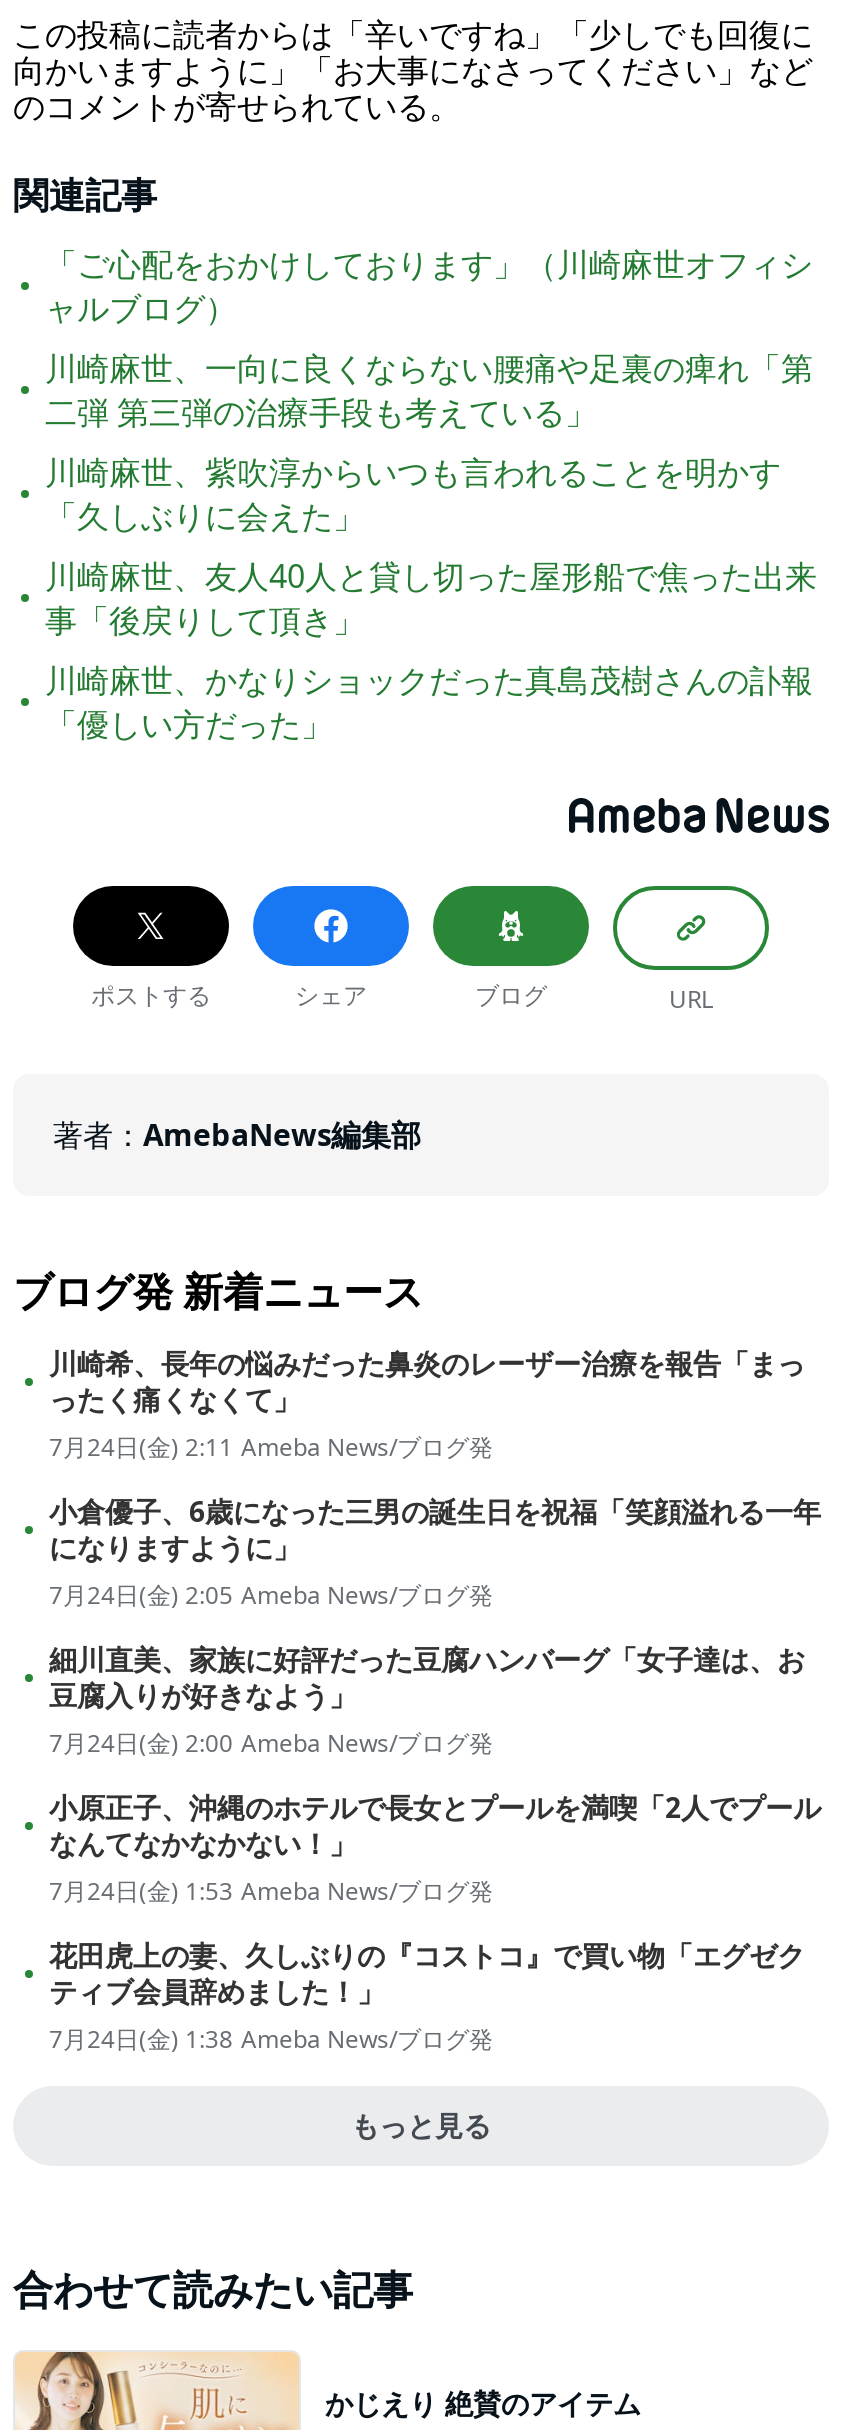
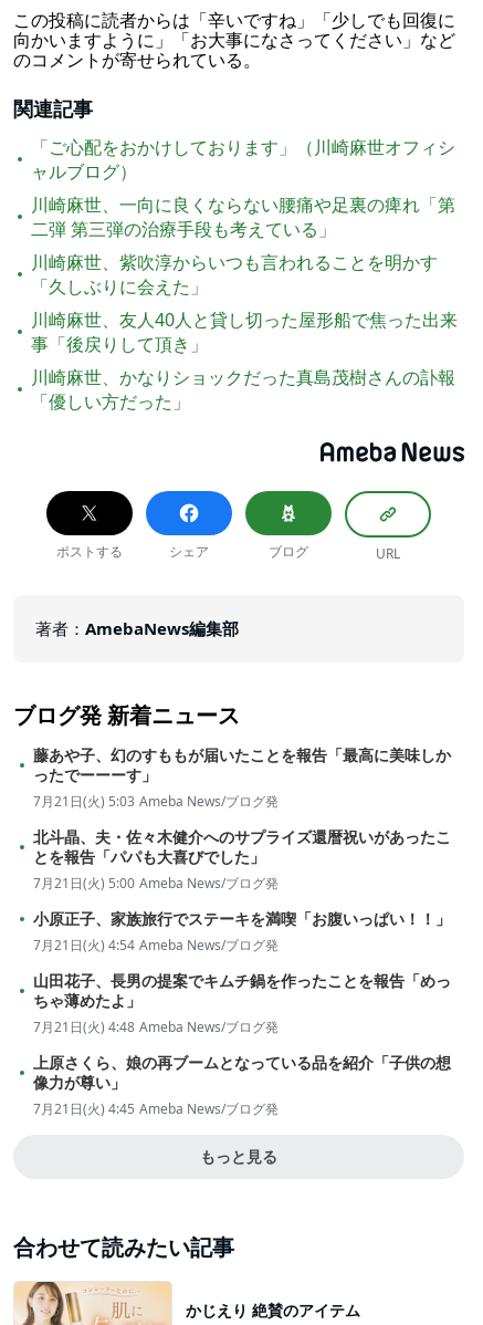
[49,1344,805,1464] 川崎希、長年の悩みだった鼻炎のレーザー治療を報告「まっ | ったく痛くなくて」 | 7月24日(金) 2:11 Ameba News/ブログ発 -> [33,744,451,811] 藤あや子、幻のすももが届いたことを報告「最高に美味しか | ったでーーーす」 | 7月21日(火) 5:03 Ameba News/ブログ発
[49,1492,821,1612] 小倉優子、6歳になった三男の誕生日を祝福「笑顔溢れる一年 | になりますように」 | 7月24日(金) 2:05 Ameba News/ブログ発 -> [33,826,451,893] 北斗晶、夫・佐々木健介へのサプライズ還暦祝いがあったこ | とを報告「パパも大喜びでした」 | 7月21日(火) 5:00 Ameba News/ブログ発
[49,1640,805,1760] 細川直美、家族に好評だった豆腐ハンバーグ「女子達は、お | 豆腐入りが好きなよう」 | 7月24日(金) 2:00 Ameba News/ブログ発 -> [33,908,451,955] 小原正子、家族旅行でステーキを満喫「お腹いっぱい！！」 | 7月21日(火) 4:54 Ameba News/ブログ発
[49,1788,821,1908] 小原正子、沖縄のホテルで長女とプールを満喫「2人でプール | なんてなかなかない！」 | 7月24日(金) 1:53 Ameba News/ブログ発 -> [33,970,451,1036] 山田花子、長男の提案でキムチ鍋を作ったことを報告「めっ | ちゃ薄めたよ」 | 7月21日(火) 4:48 Ameba News/ブログ発
[49,1936,805,2056] 花田虎上の妻、久しぶりの『コストコ』で買い物「エグゼク | ティブ会員辞めました！」 | 7月24日(金) 1:38 Ameba News/ブログ発 -> [33,1052,451,1118] 上原さくら、娘の再ブームとなっている品を紹介「子供の想 | 像力が尊い」 | 7月21日(火) 4:45 Ameba News/ブログ発

